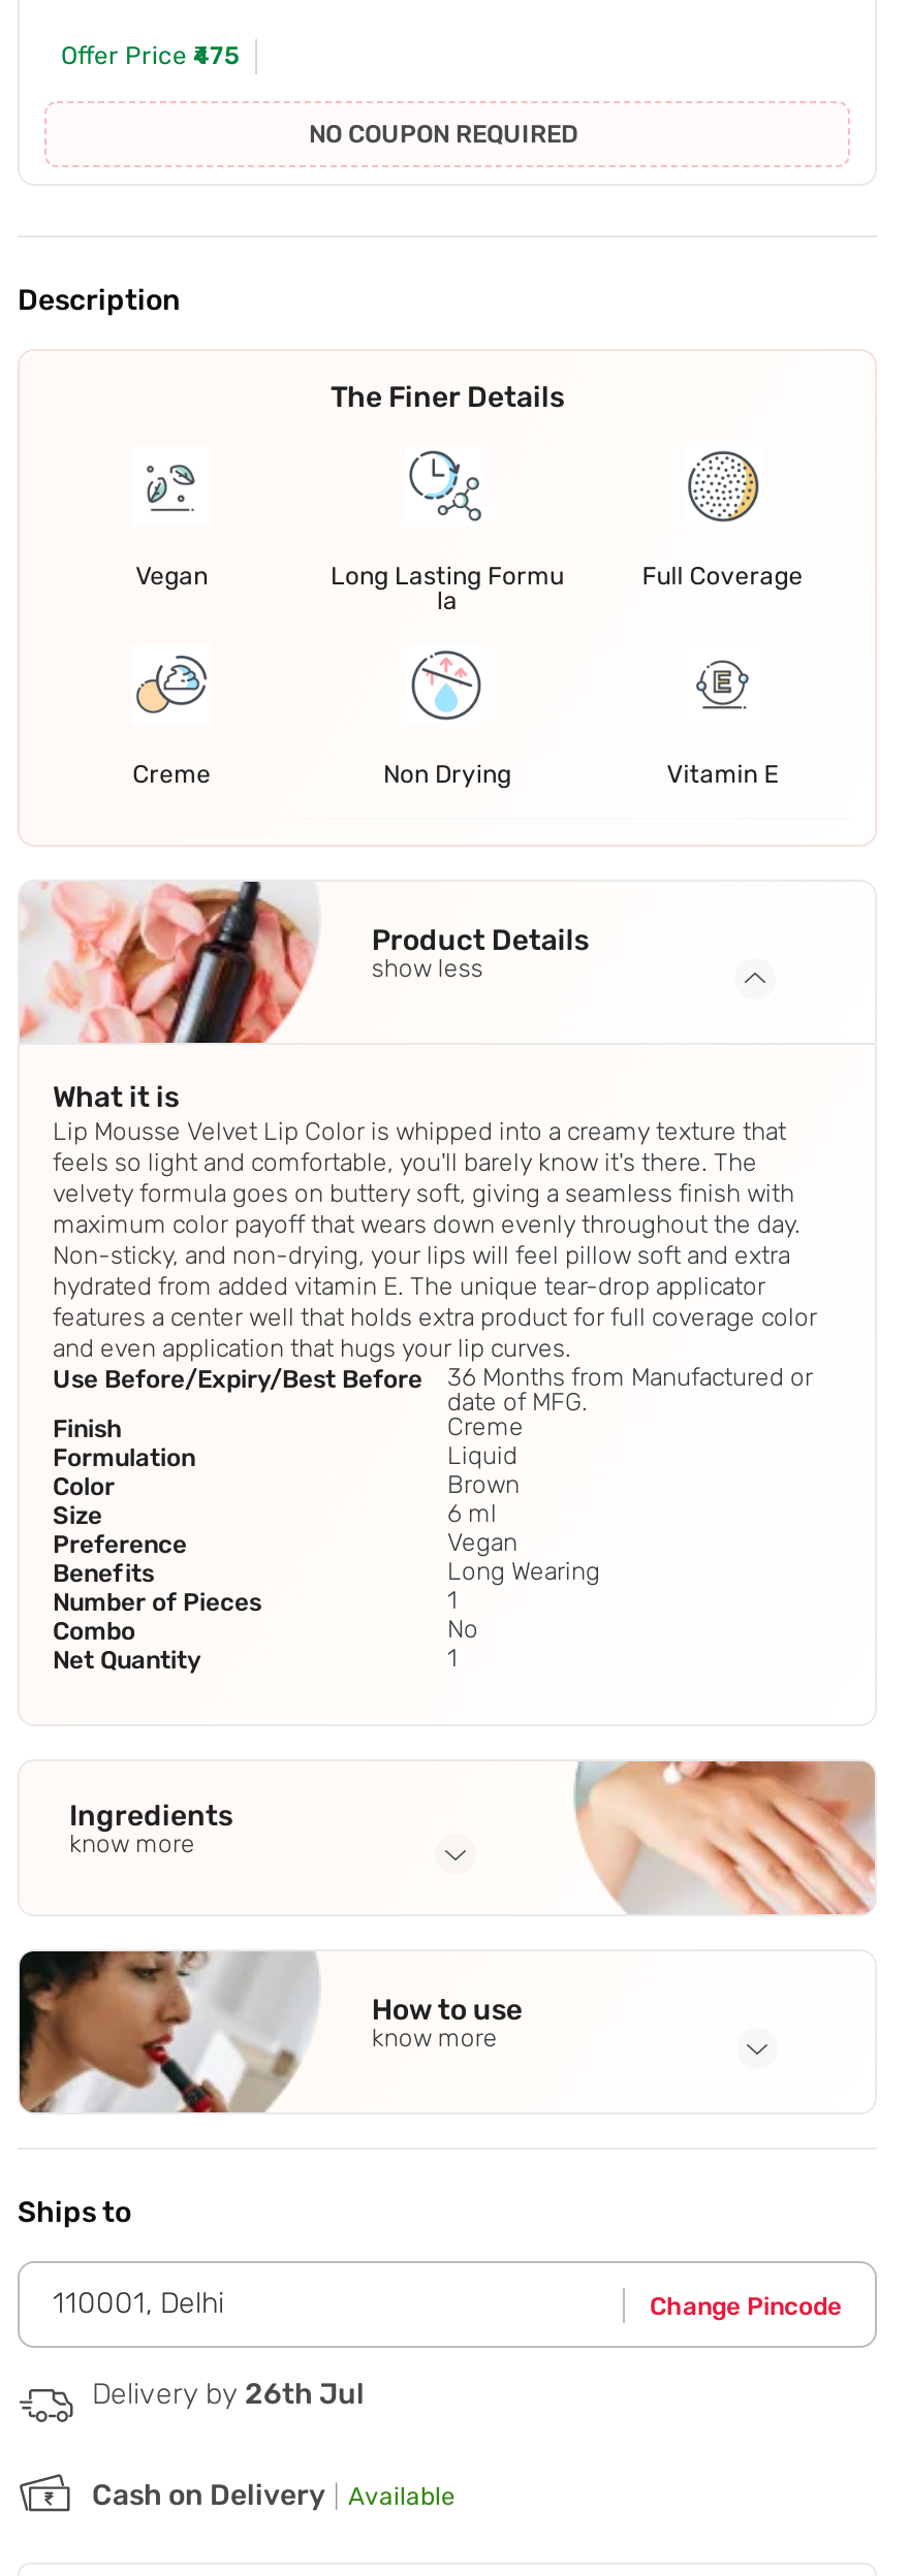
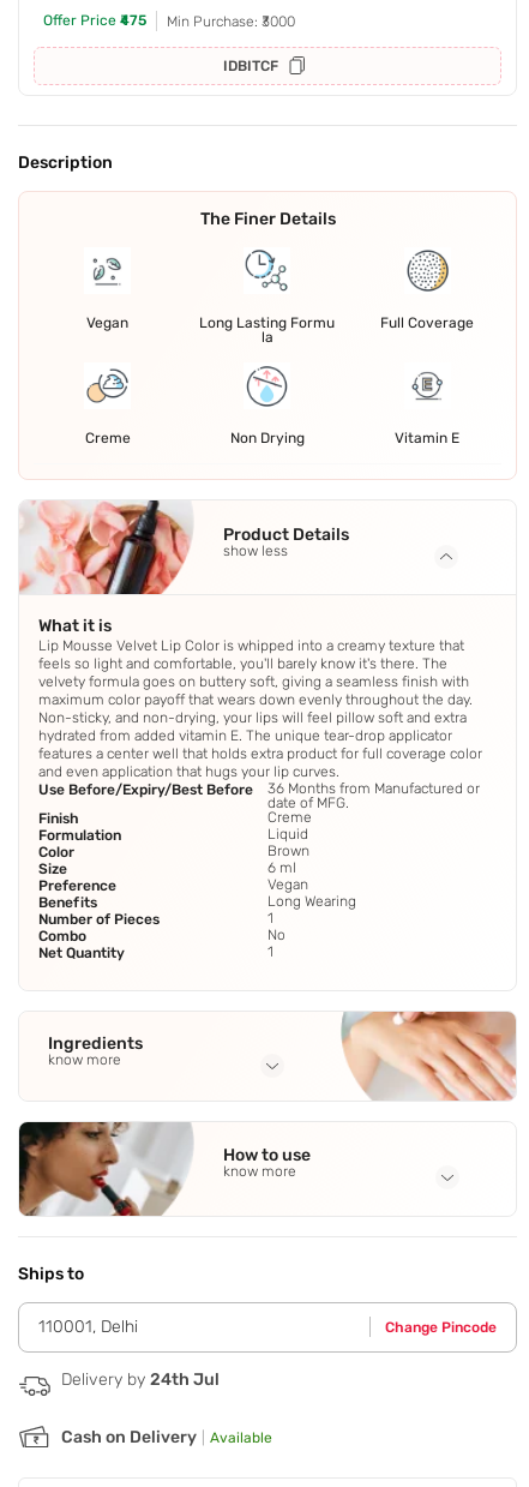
[309,120,577,149] NO COUPON REQUIRED -> [167,13,295,75] Min Purchase: ₹3000 | IDBITCF
[92,2377,365,2412] Delivery by 26th Jul -> [61,1369,220,1390] Delivery by 24th Jul

